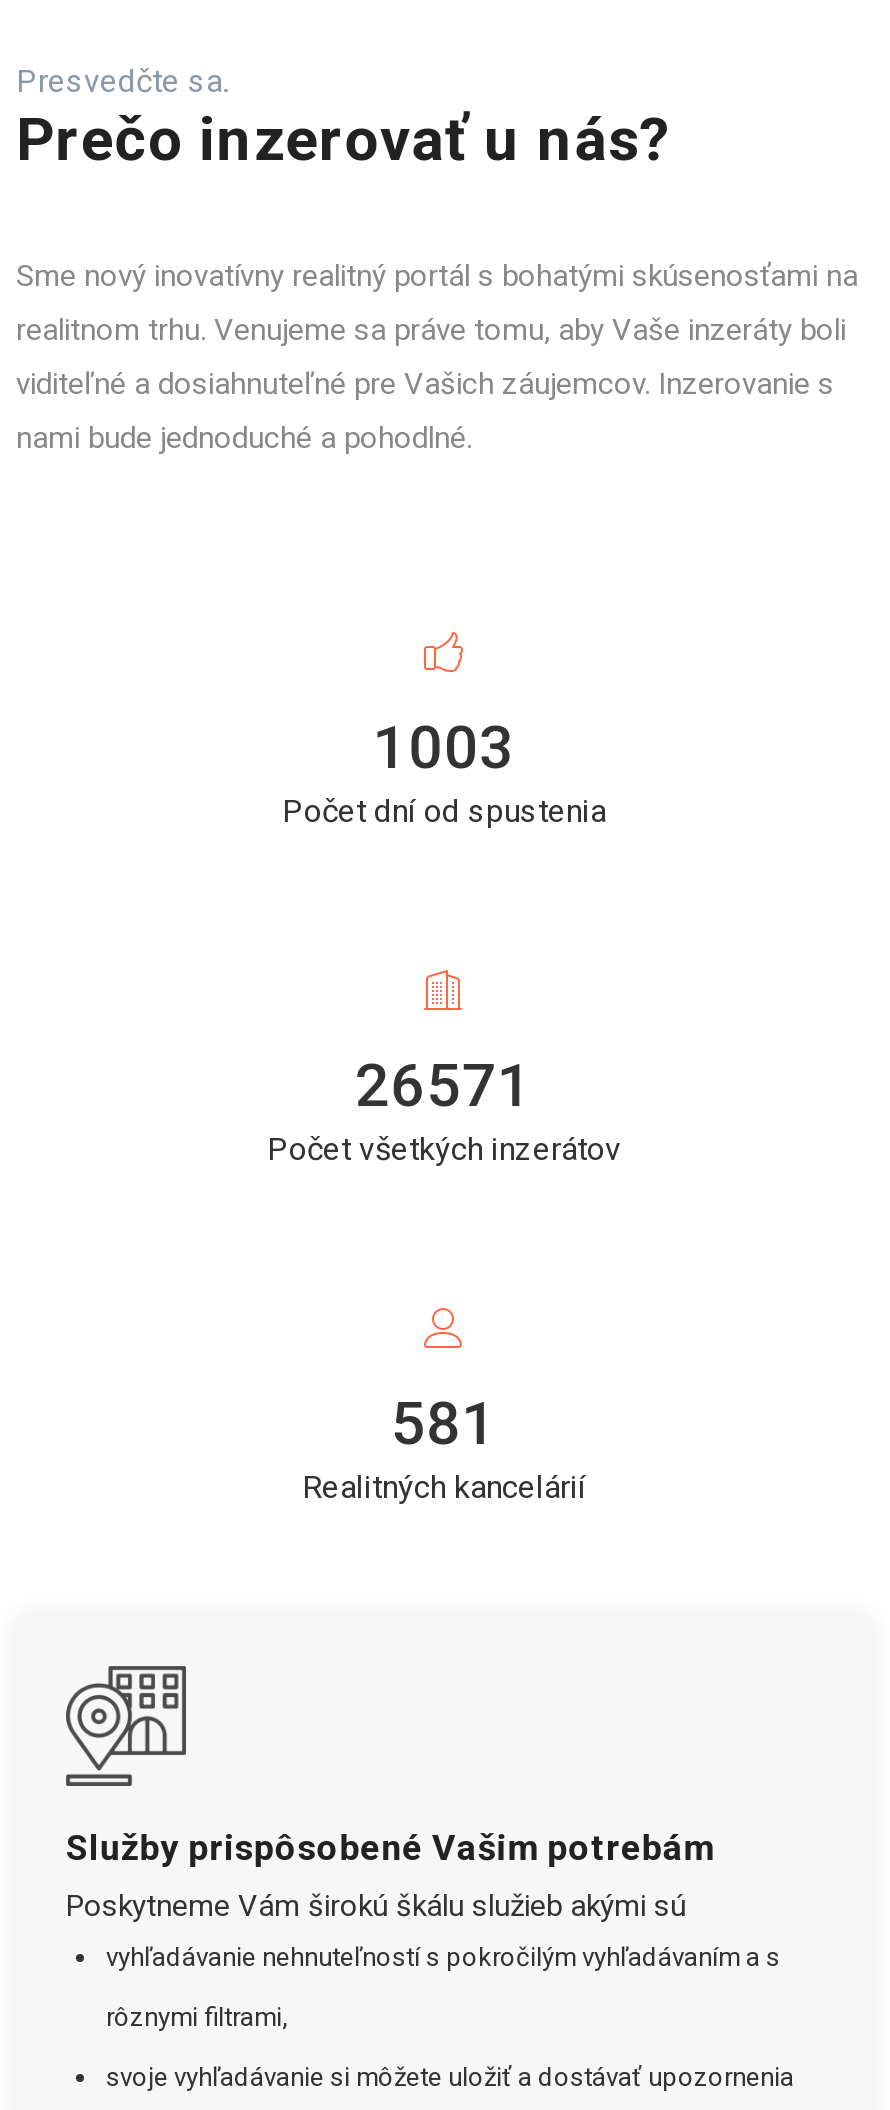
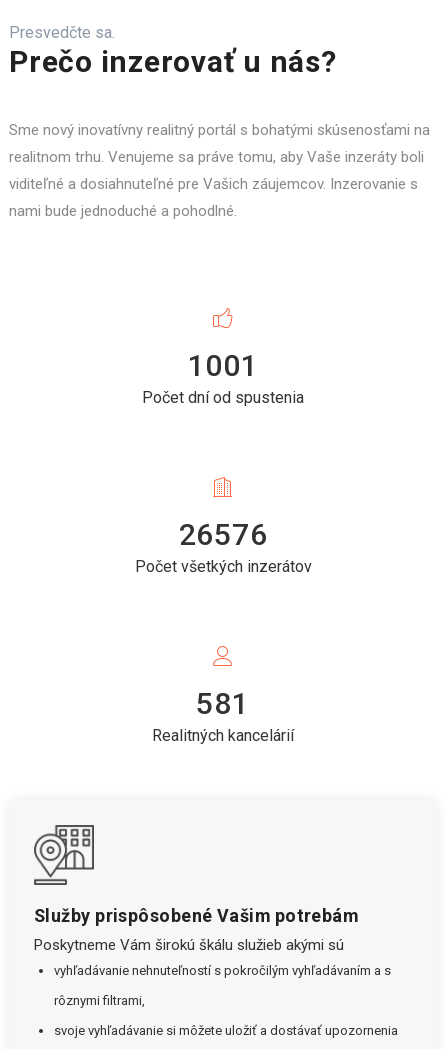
[373,712,515,782] 1003 -> [187,348,258,383] 1001
[355,1050,533,1120] 26571 -> [179,517,267,552] 26576

